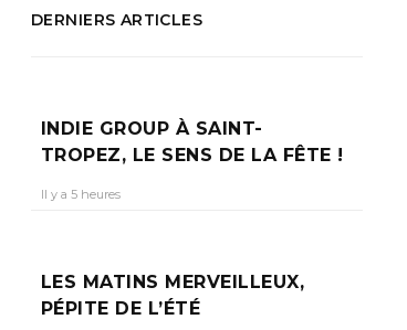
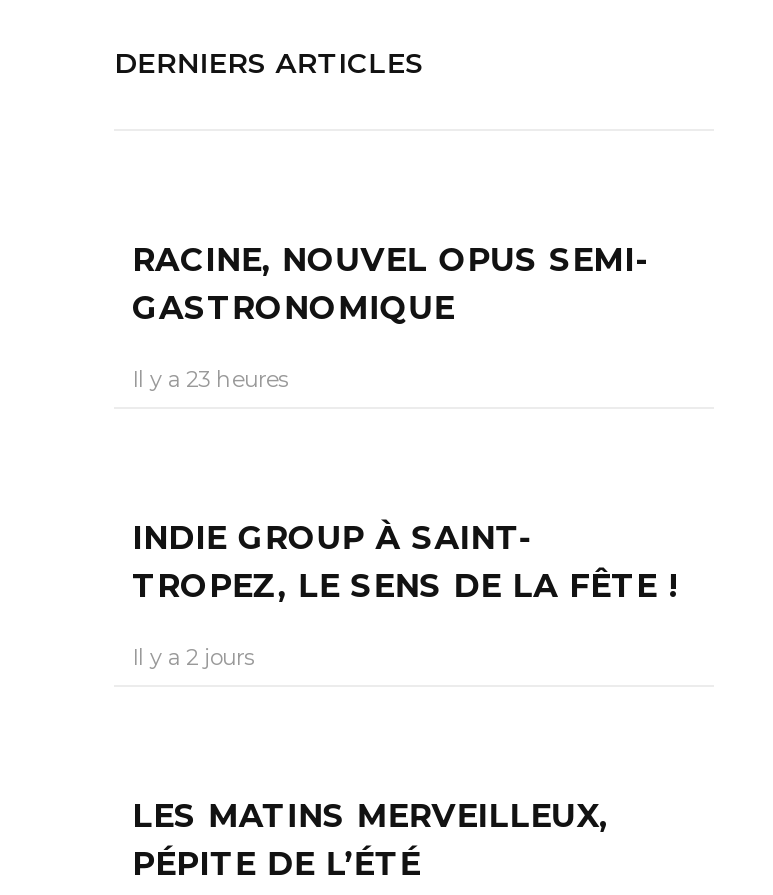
none -> [132,242,650,394] RACINE, NOUVEL OPUS SEMI- | GASTRONOMIQUE | Il y a 23 heures
[41,187,121,203] Il y a 5 heures -> [132,644,254,672] Il y a 2 jours

